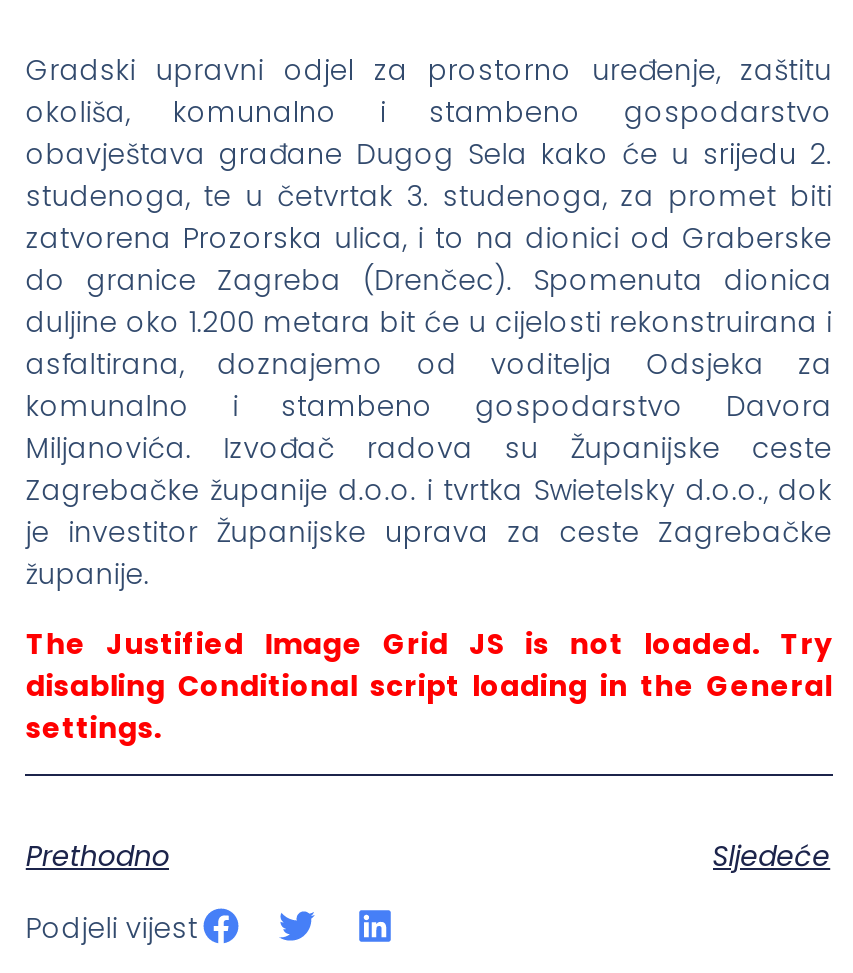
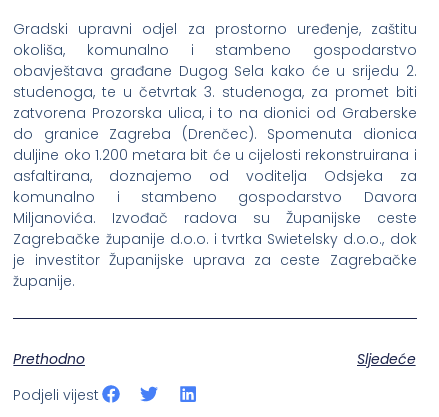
[26,624,832,748] The Justified Image Grid JS is not loaded. Try | disabling Conditional script loading in the General | settings. -> none

